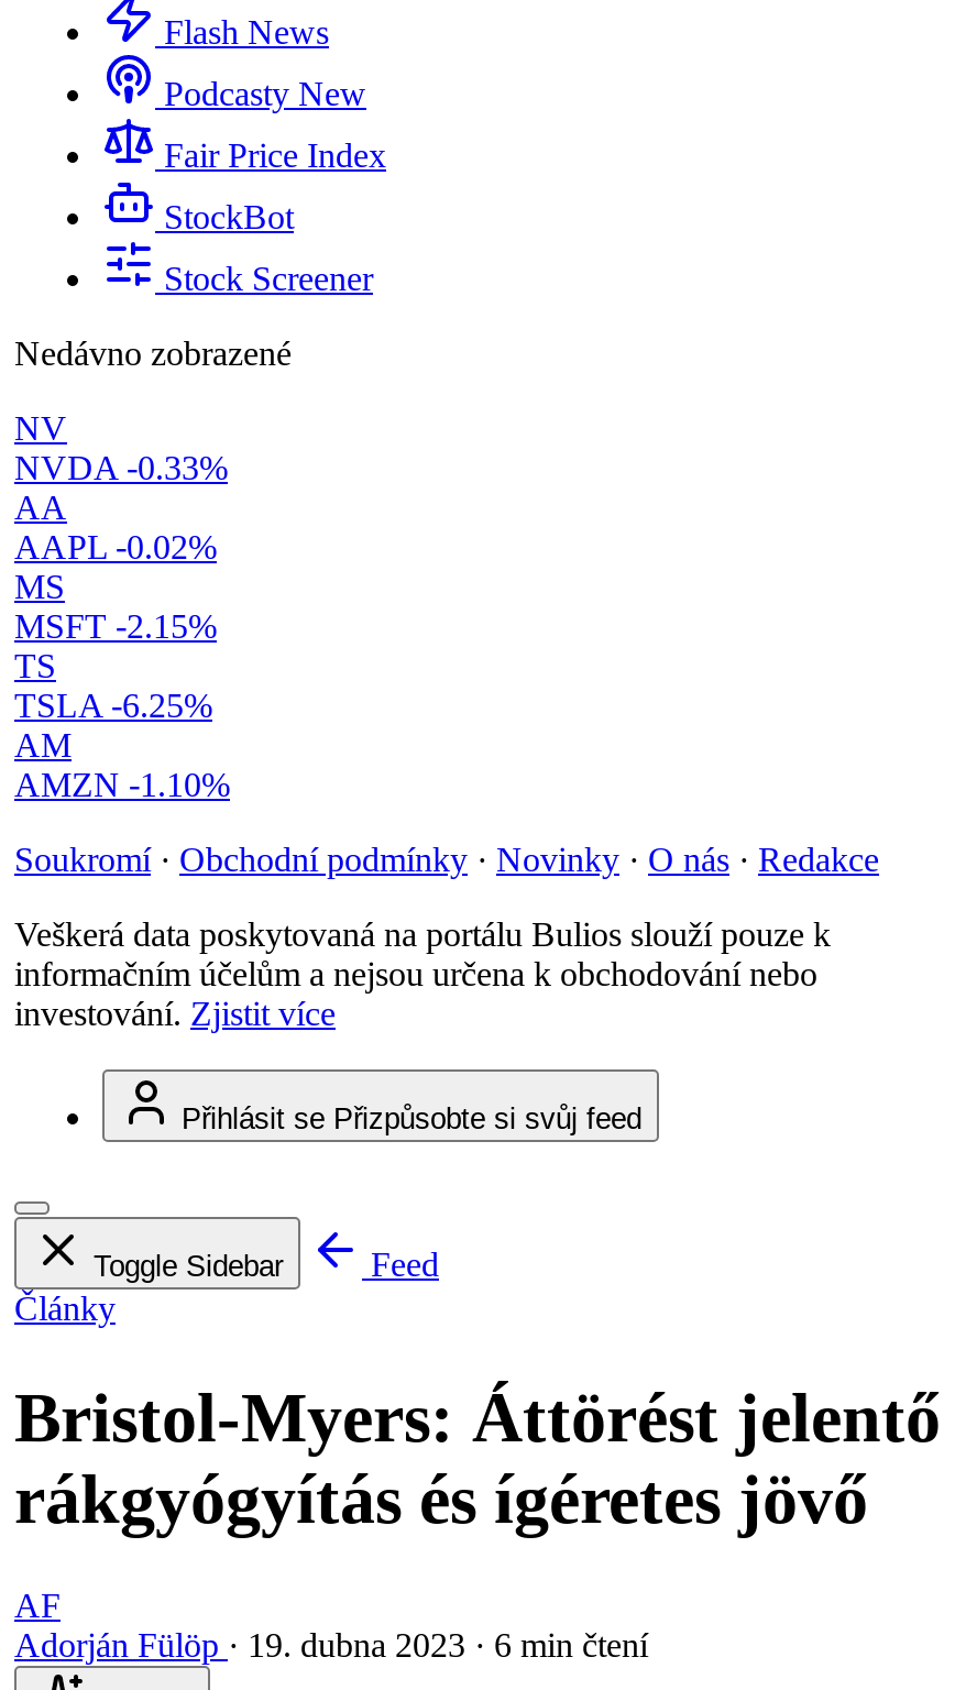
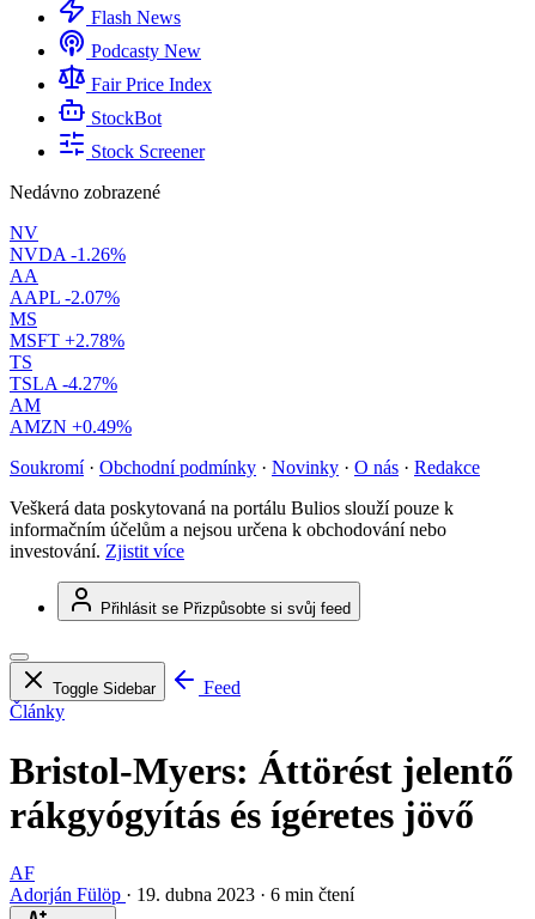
[14,449,228,487] NVDA -0.33% -> [10,244,126,265] NVDA -1.26%
[14,528,217,566] AAPL -0.02% -> [10,287,120,308] AAPL -2.07%
[14,608,217,645] MSFT -2.15% -> [10,330,124,351] MSFT +2.78%
[14,687,212,724] TSLA -6.25% -> [10,373,117,394] TSLA -4.27%
[14,766,230,803] AMZN -1.10% -> [10,417,132,437] AMZN +0.49%

